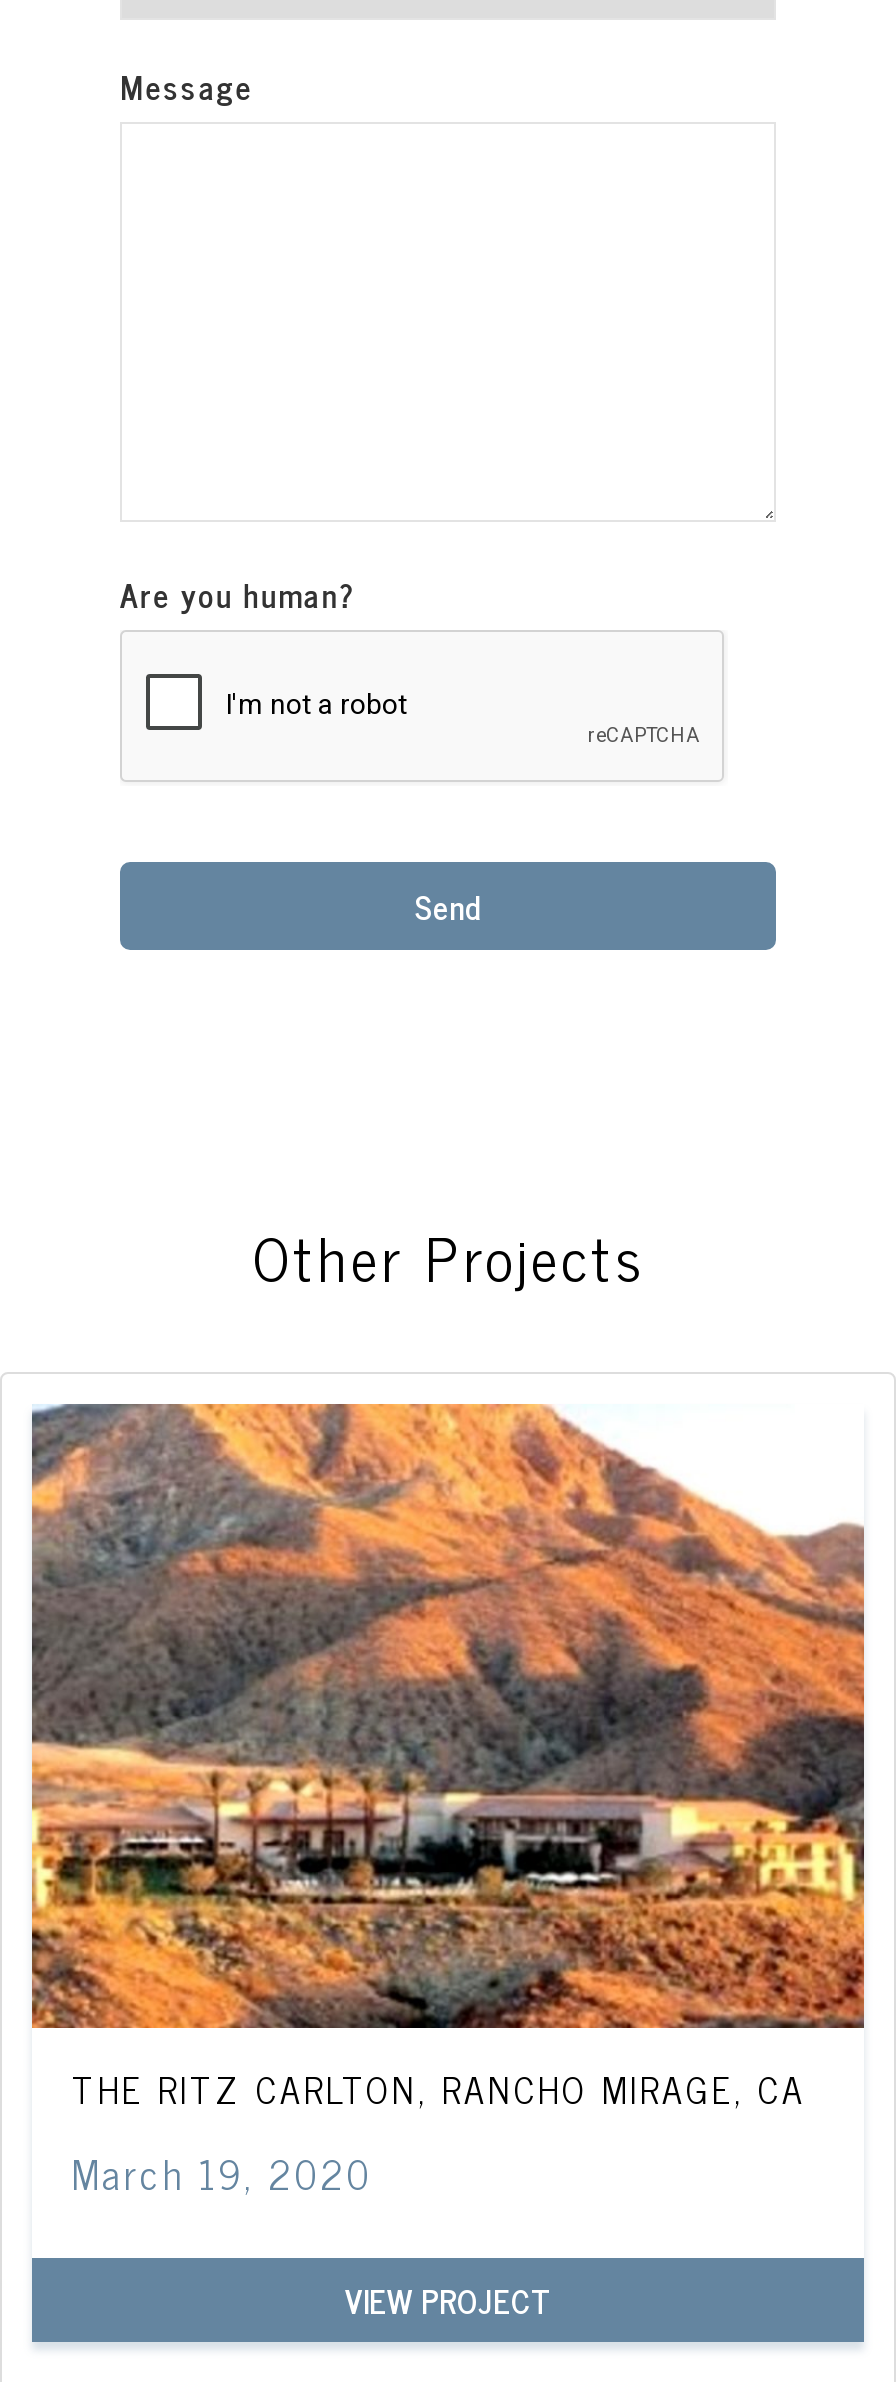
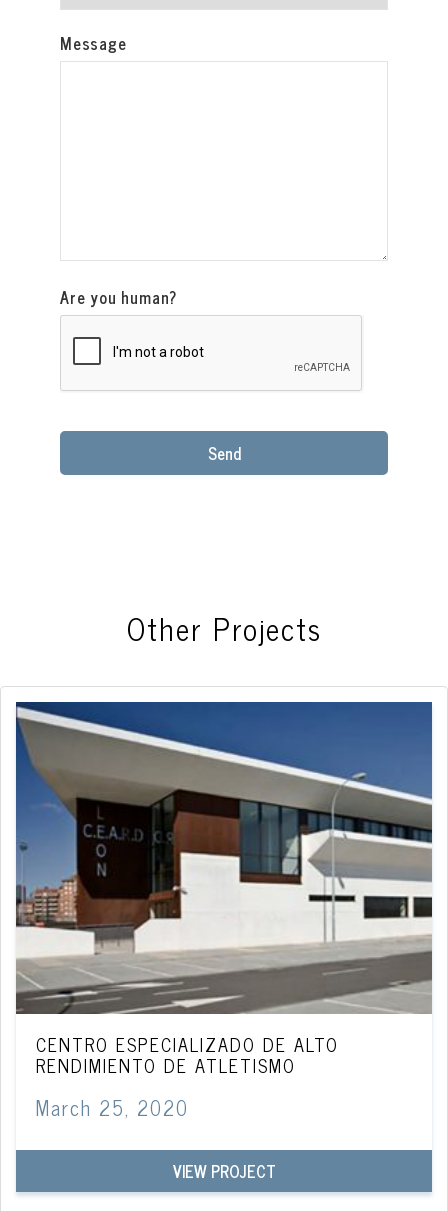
[30,1402,866,2206] [image] | THE RITZ CARLTON, RANCHO MIRAGE, CA | March 19, 2020 -> [15,701,433,1124] [image] | CENTRO ESPECIALIZADO DE ALTO | RENDIMIENTO DE ATLETISMO | March 25, 2020

